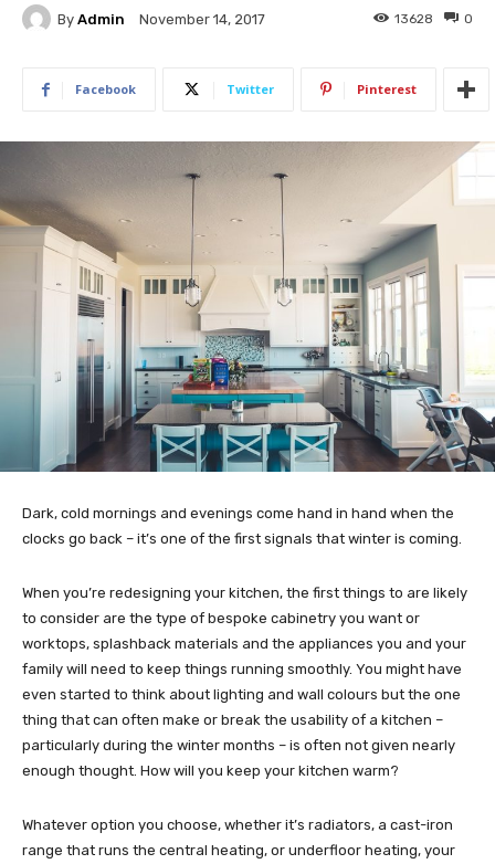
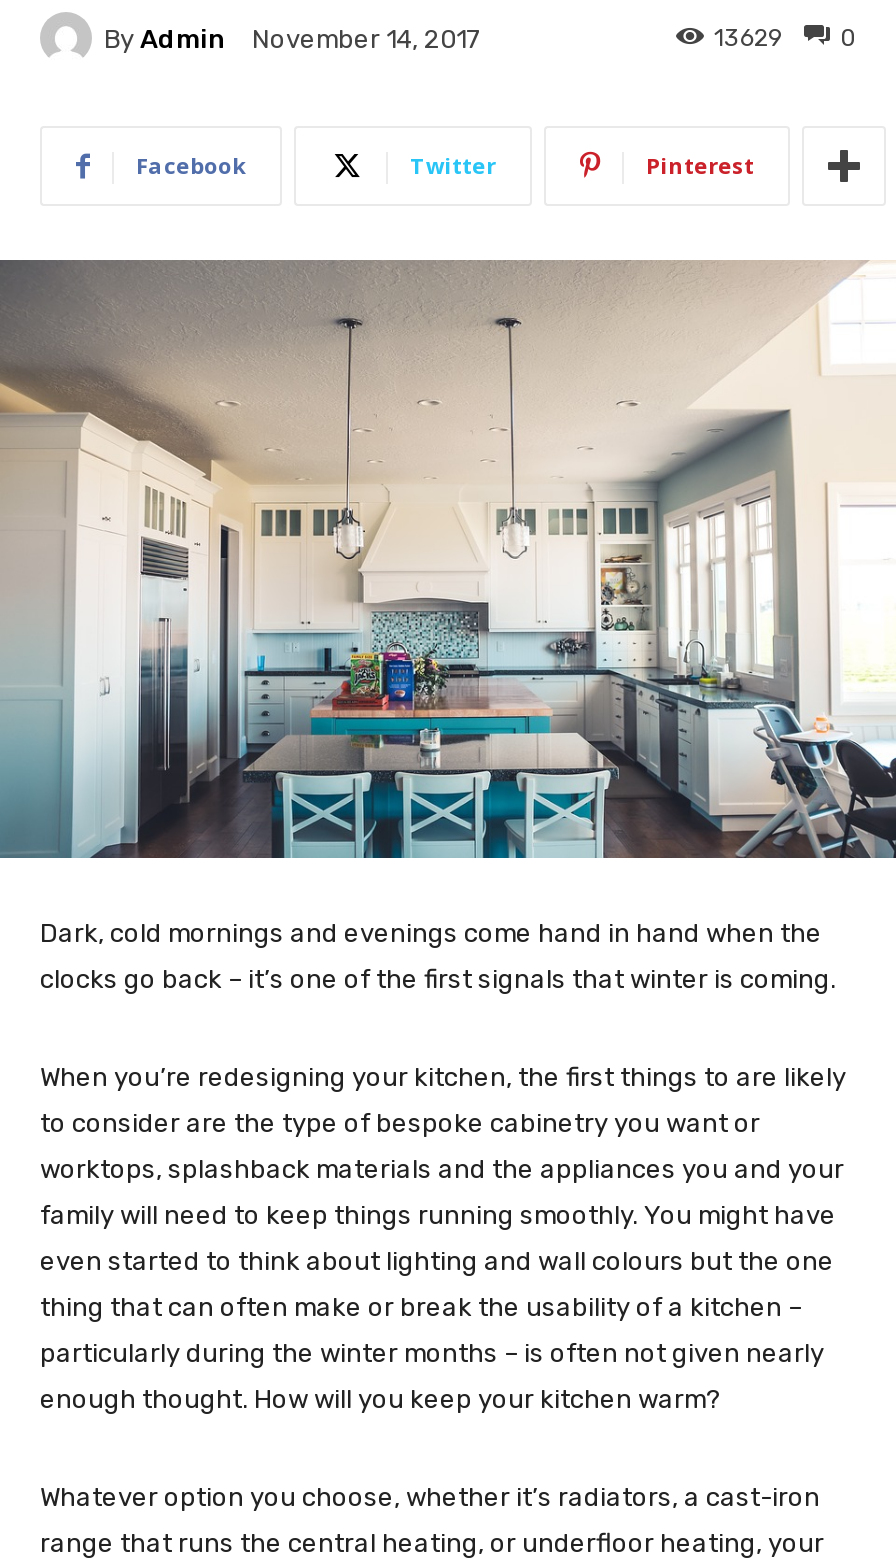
[394,11,433,26] 13628 -> [714,24,784,52] 13629

